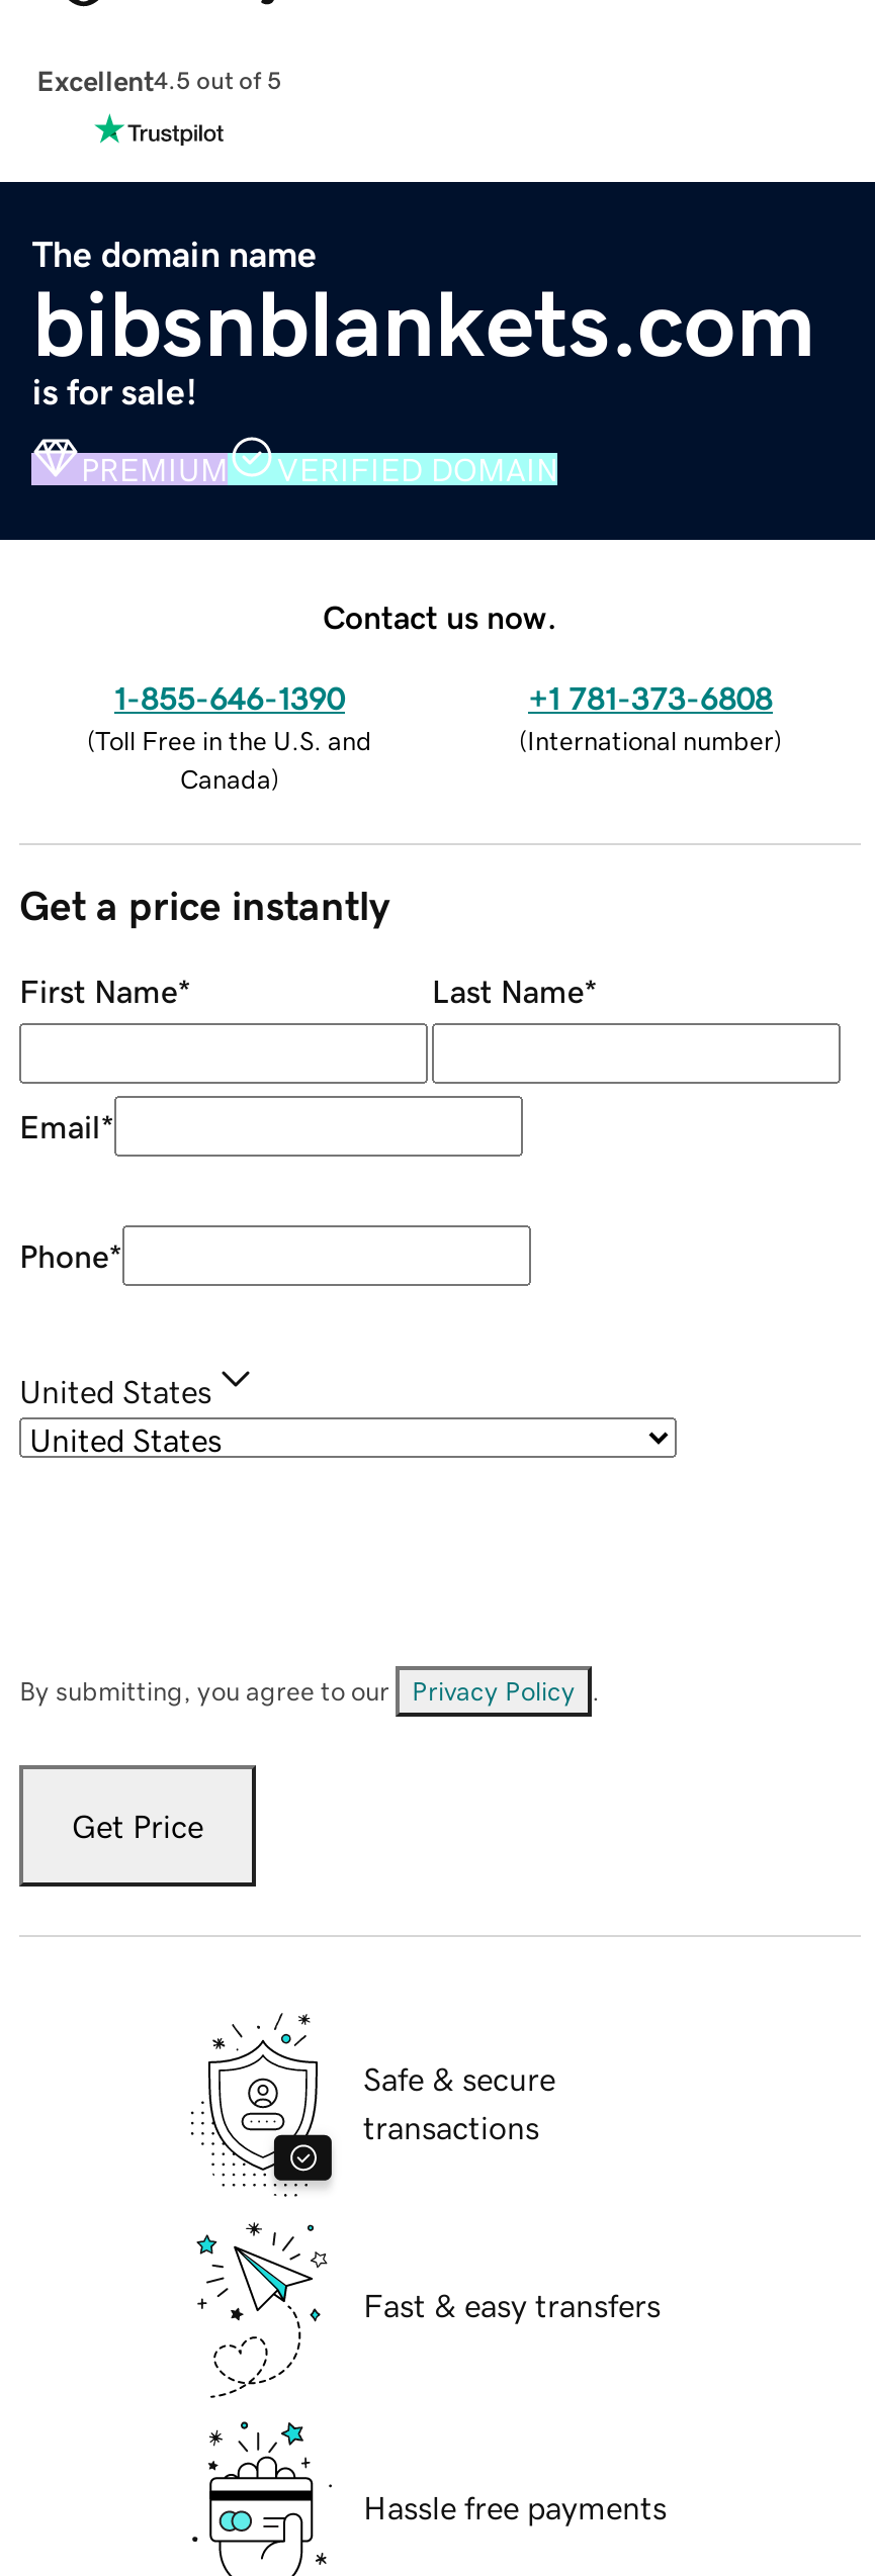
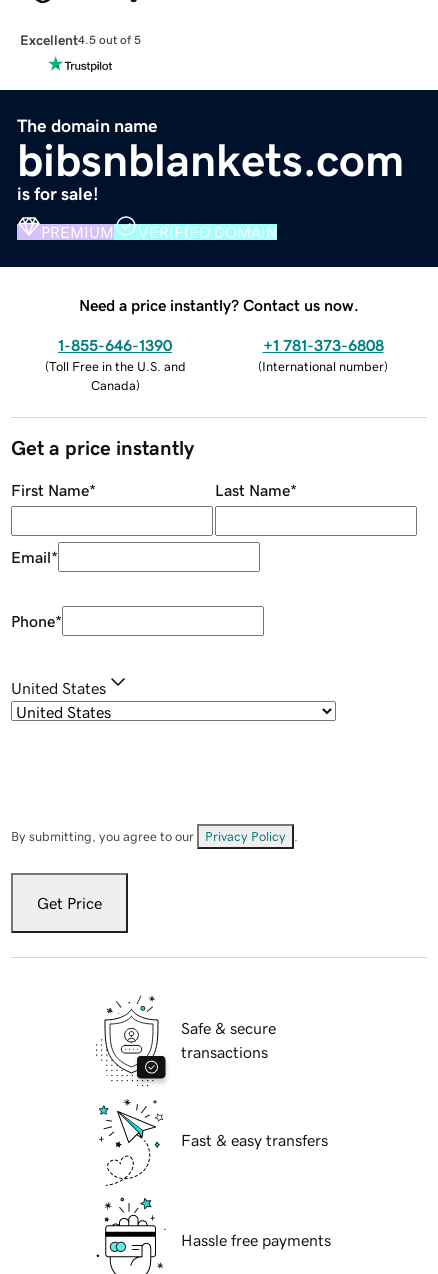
[323,600,557,632] Contact us now. -> [79,297,359,313] Need a price instantly? Contact us now.

